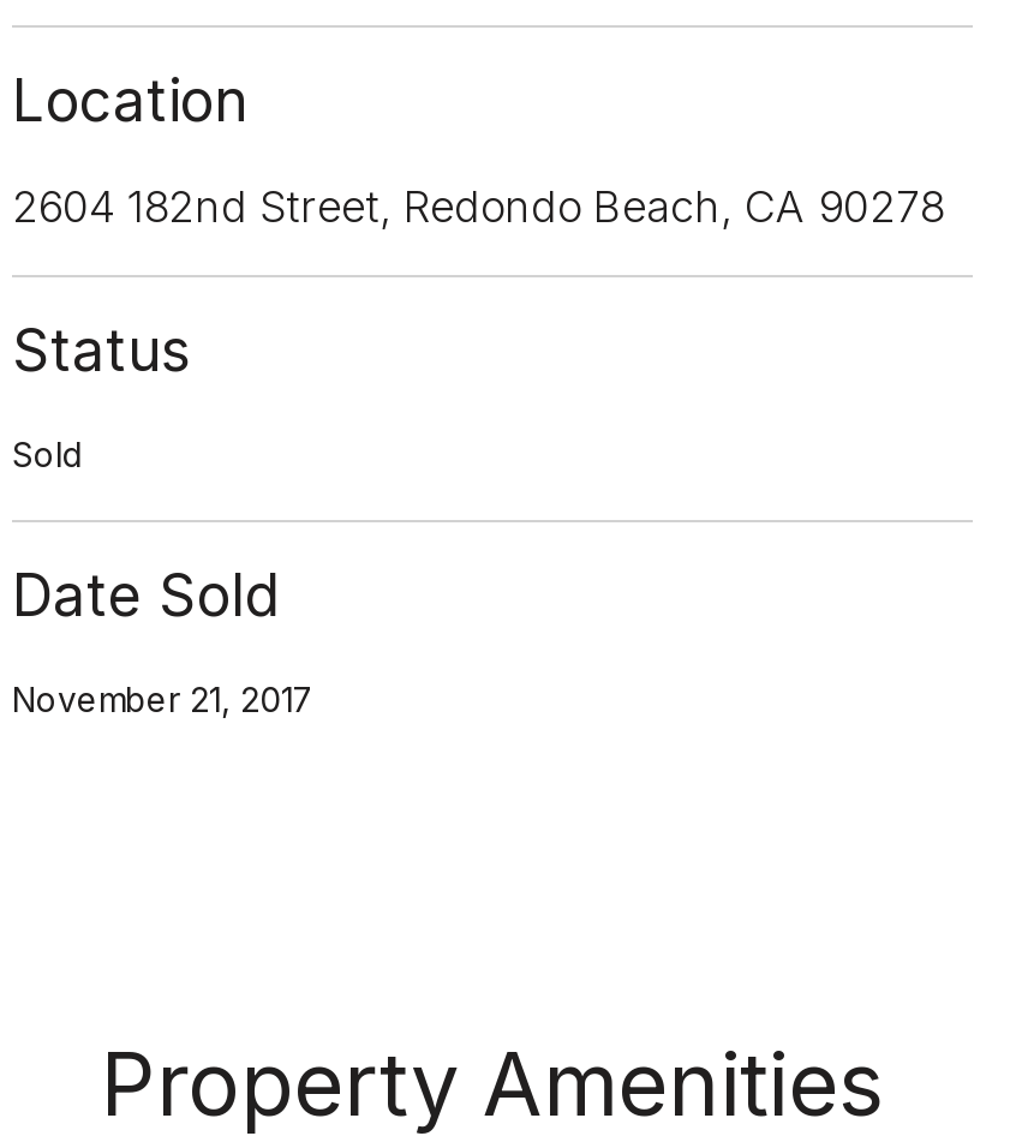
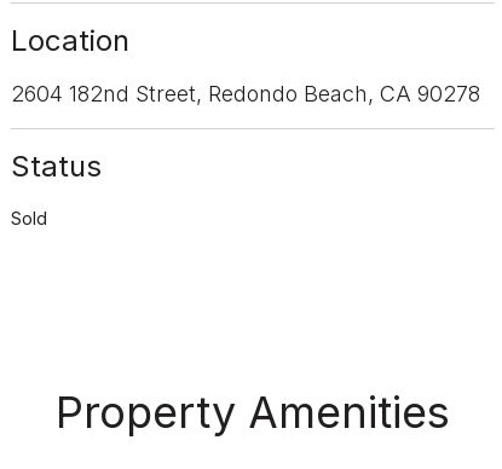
[12,560,315,718] Date Sold | November 21, 2017 -> none

